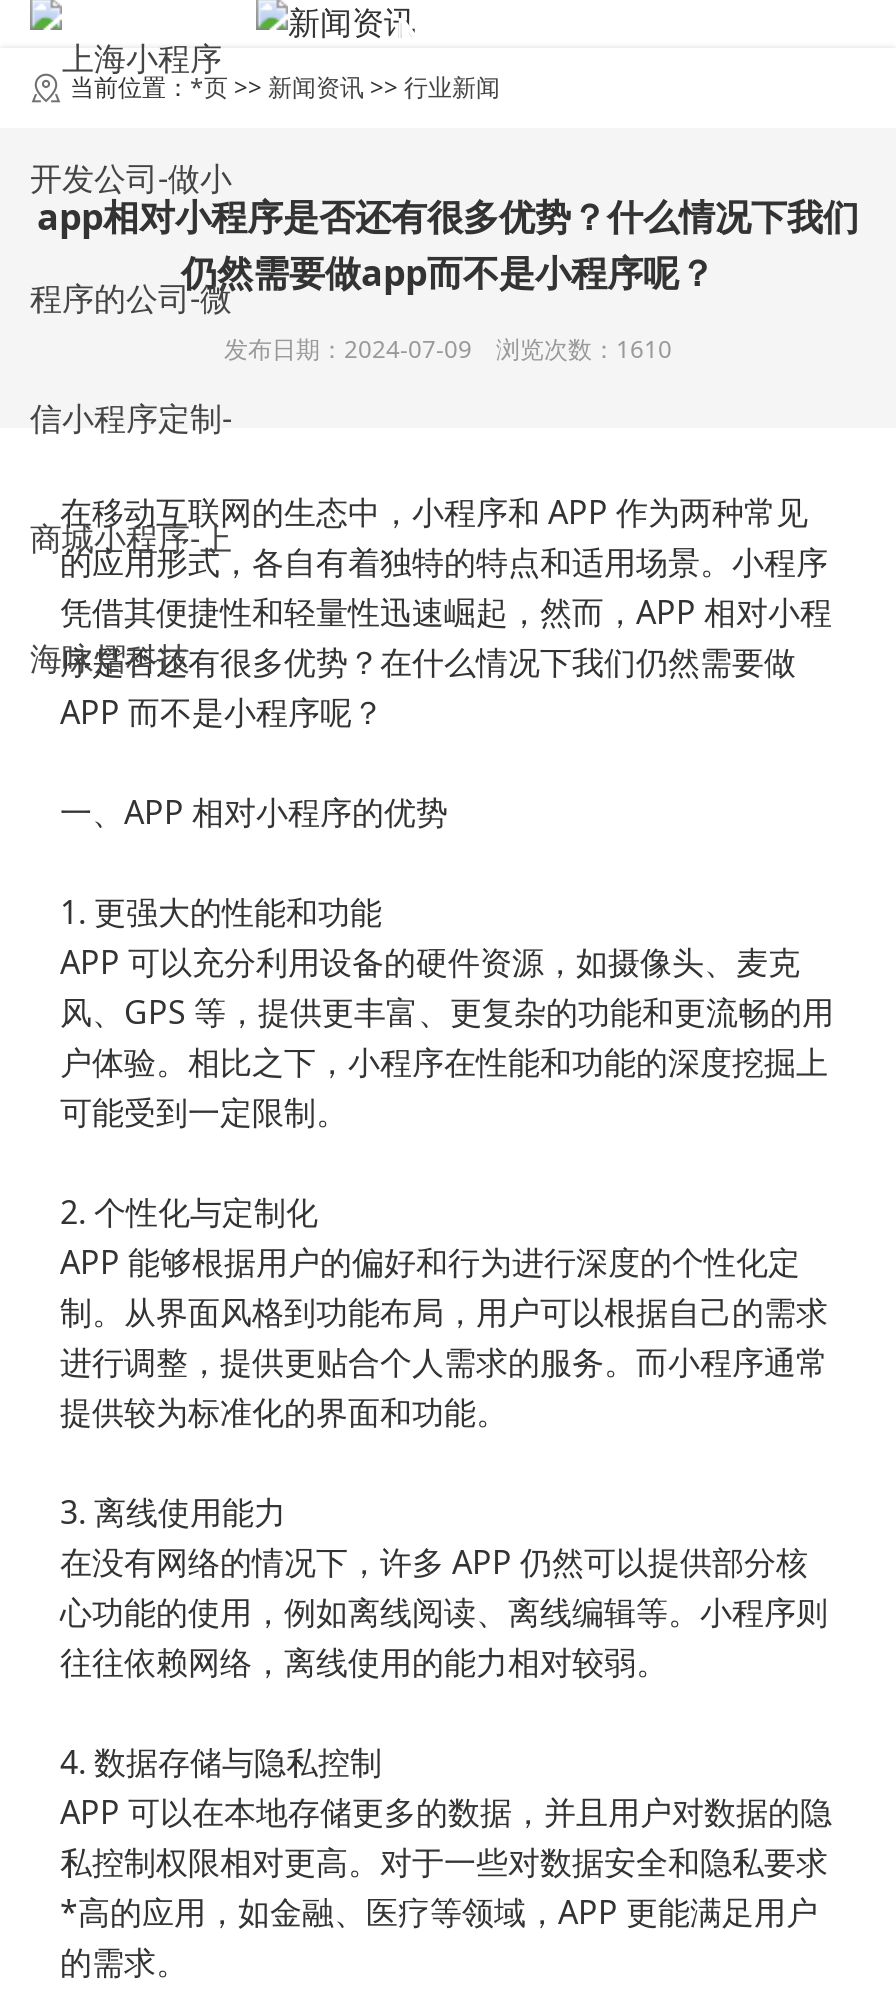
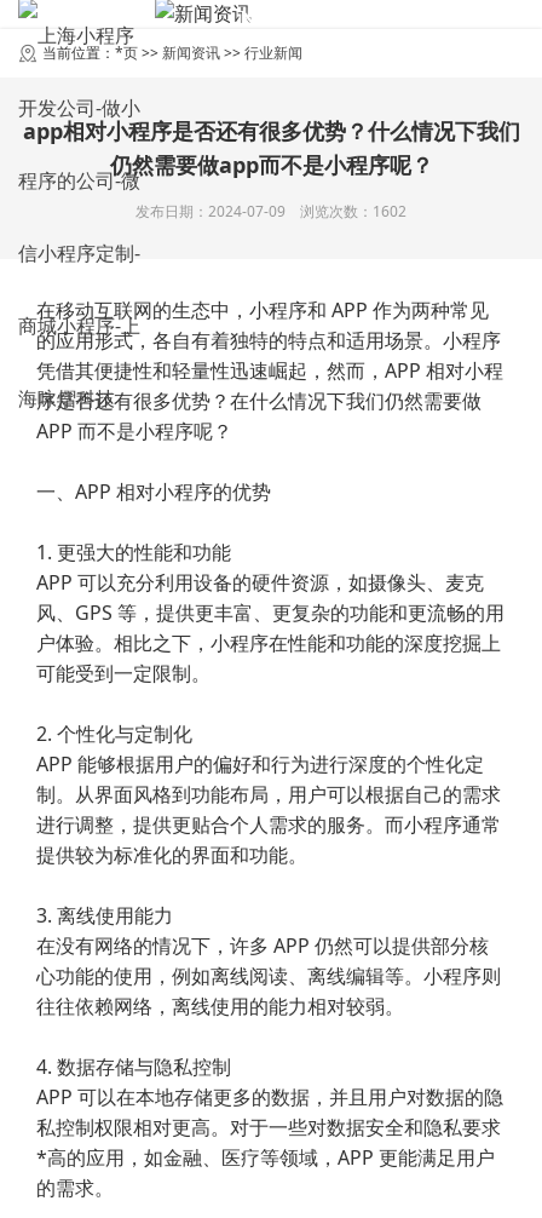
[224,332,672,366] 发布日期：2024-07-09 浏览次数：1610 -> [135,201,406,222] 发布日期：2024-07-09 浏览次数：1602

